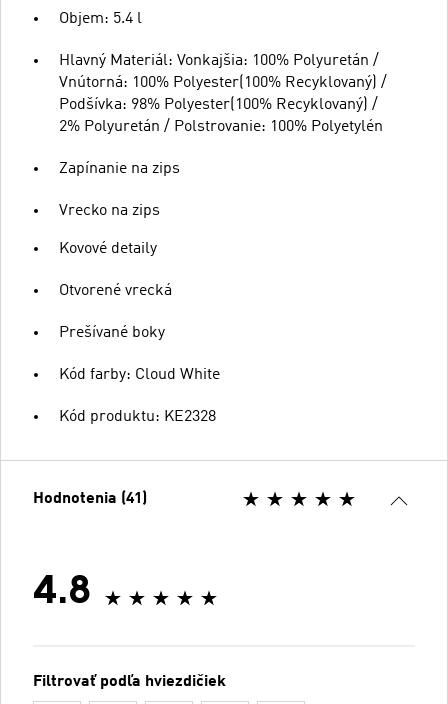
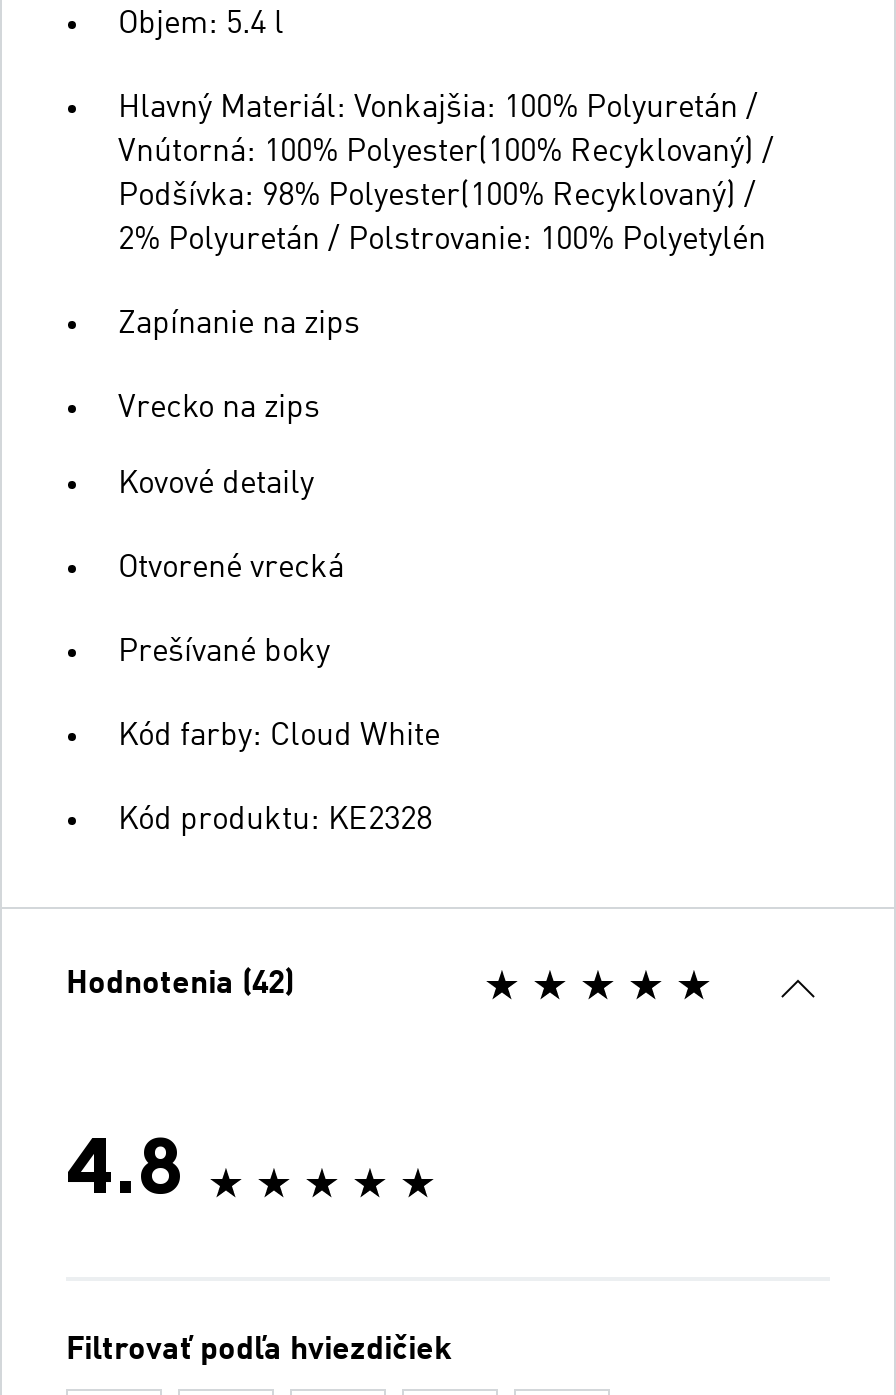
[33,491,147,507] Hodnotenia (41) -> [66,969,294,1001] Hodnotenia (42)

